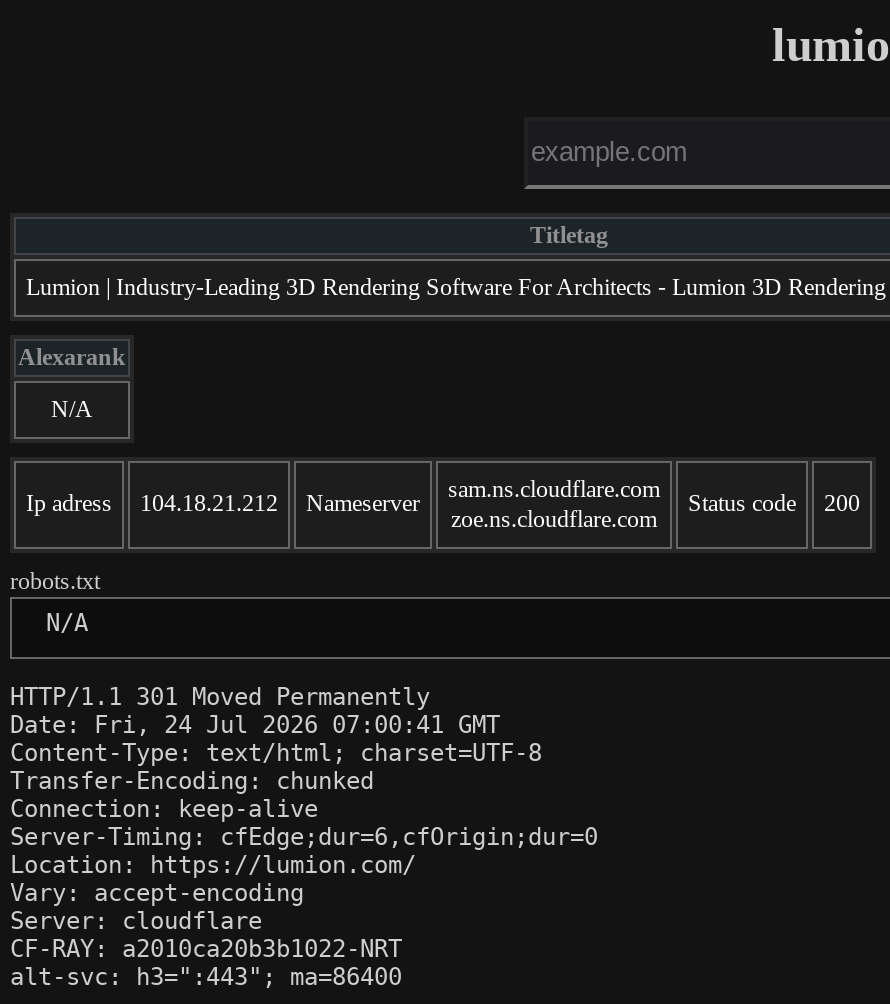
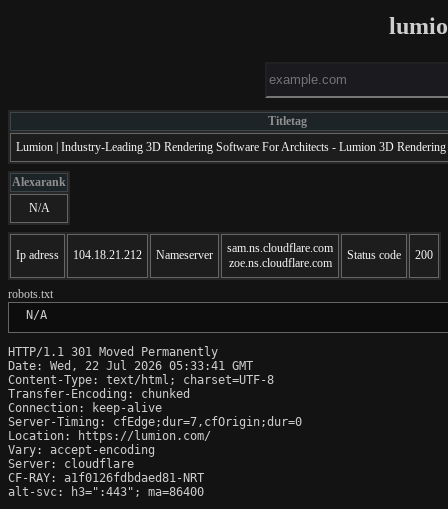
[10,710,500,738] Date: Fri, 24 Jul 2026 07:00:41 GMT -> [8,359,253,373] Date: Wed, 22 Jul 2026 05:33:41 GMT
[10,822,598,850] Server-Timing: cfEdge;dur=6,cfOrigin;dur=0 -> [8,415,302,429] Server-Timing: cfEdge;dur=7,cfOrigin;dur=0
[10,934,402,962] CF-RAY: a2010ca20b3b1022-NRT -> [8,471,204,485] CF-RAY: a1f0126fdbdaed81-NRT

